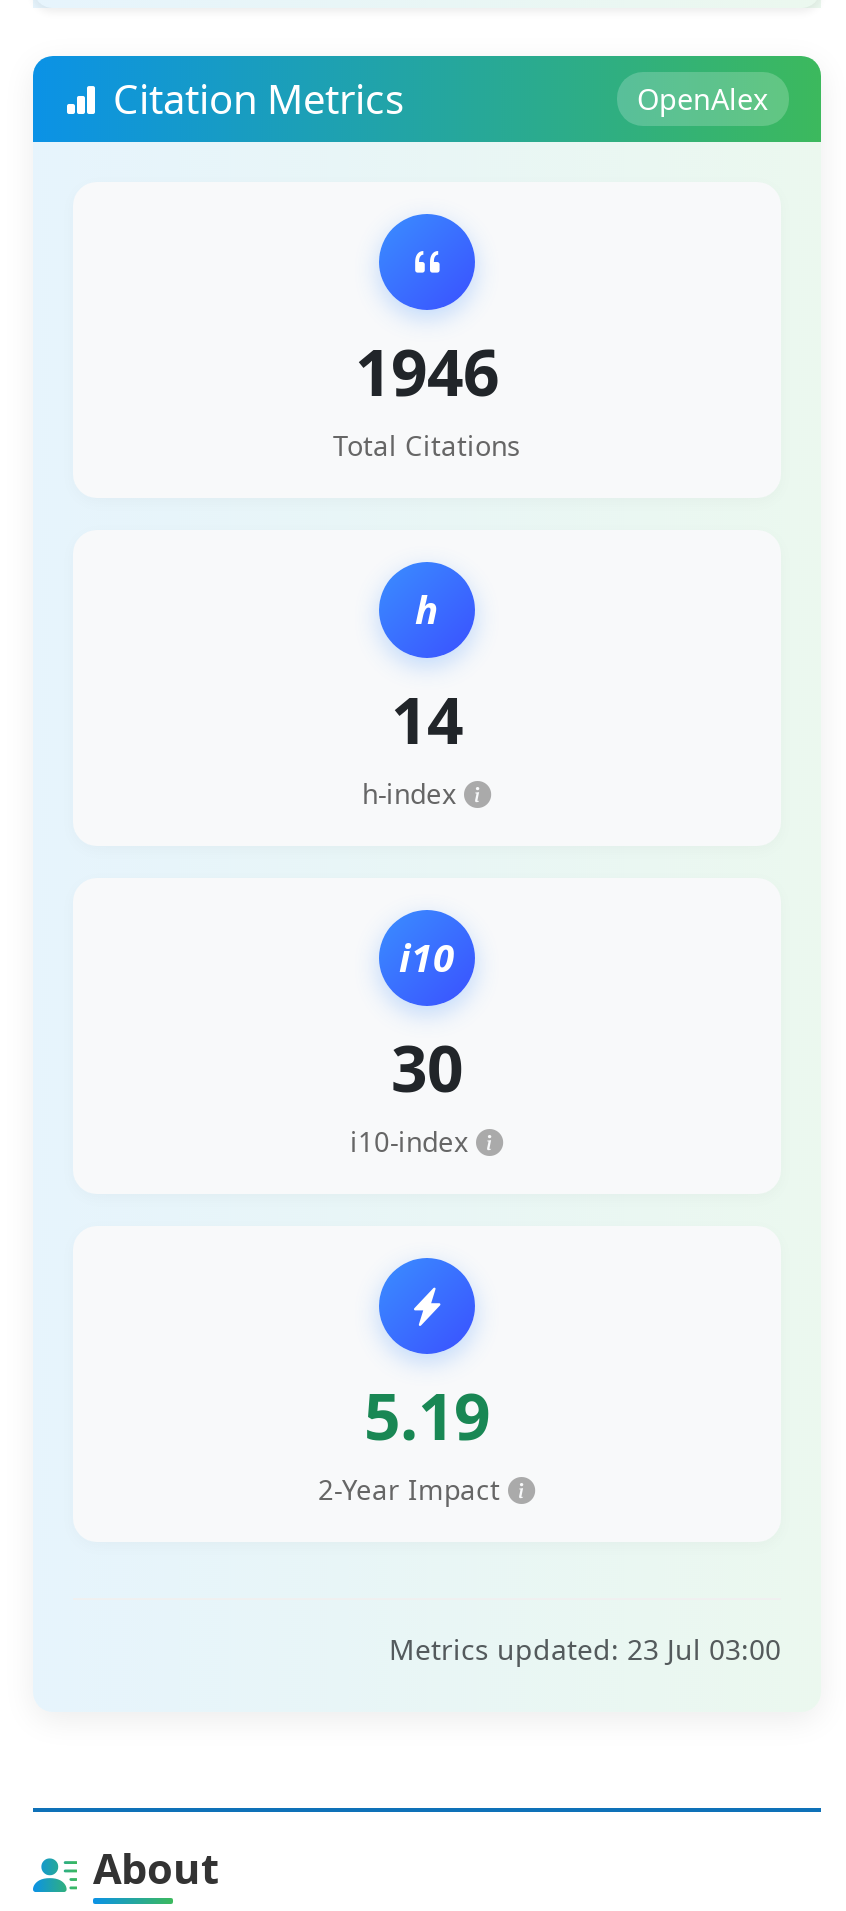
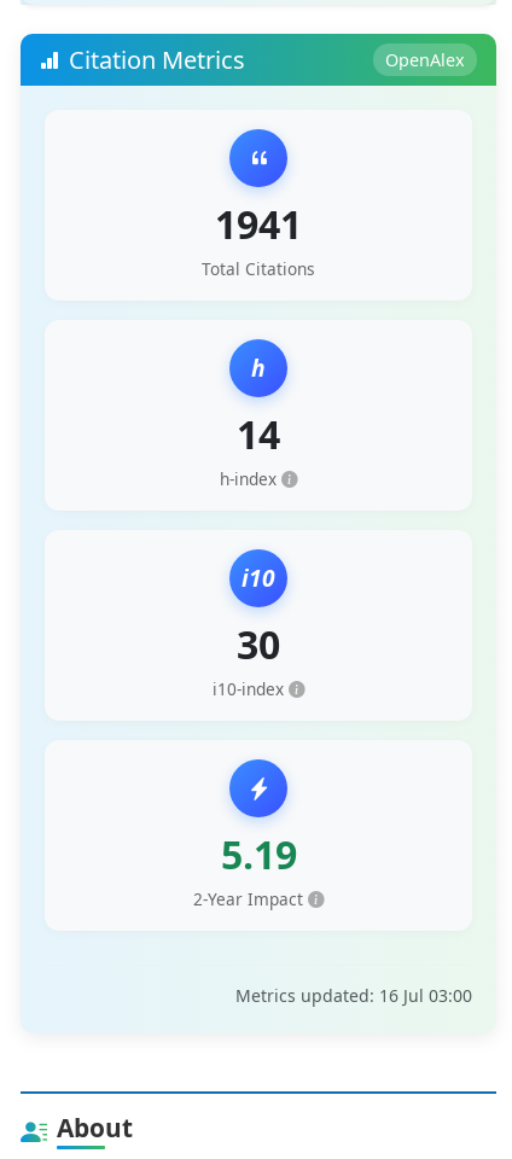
[355,329,499,415] 1946 -> [215,198,302,250] 1941
[389,1631,781,1669] Metrics updated: 23 Jul 03:00 -> [235,984,472,1007] Metrics updated: 16 Jul 03:00

